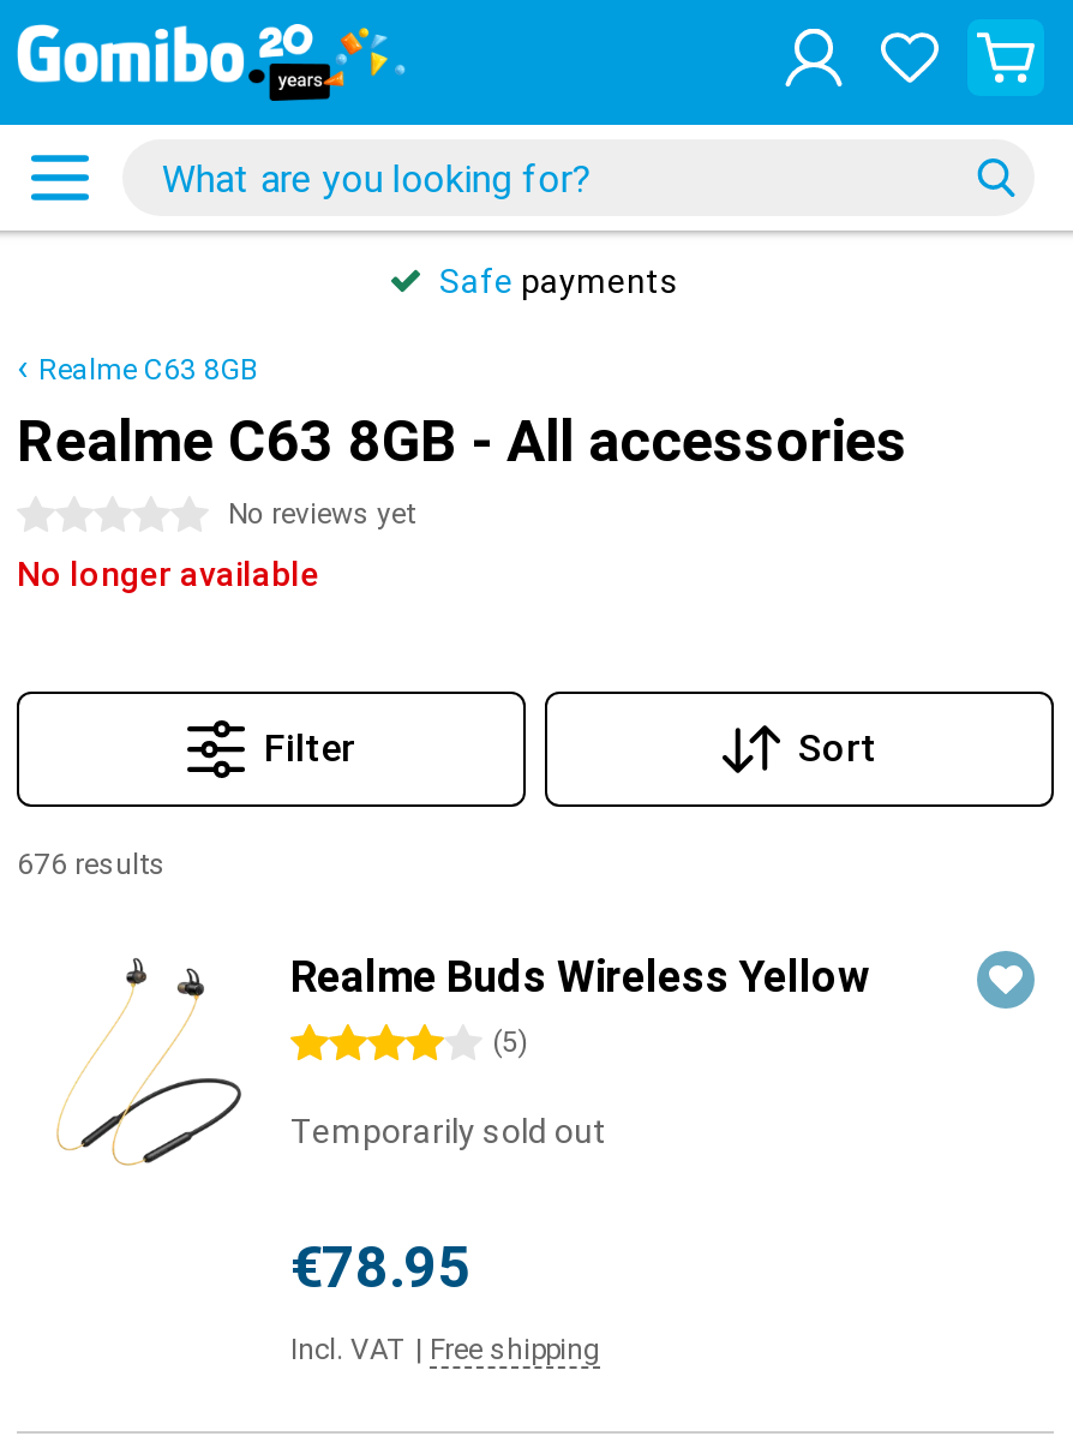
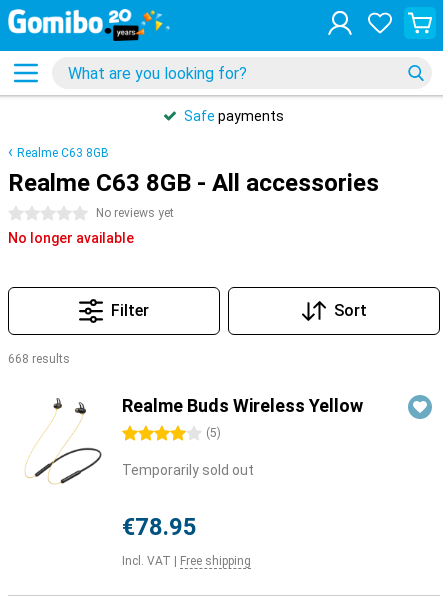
[17,848,166,881] 676 results -> [8,352,70,366] 668 results

